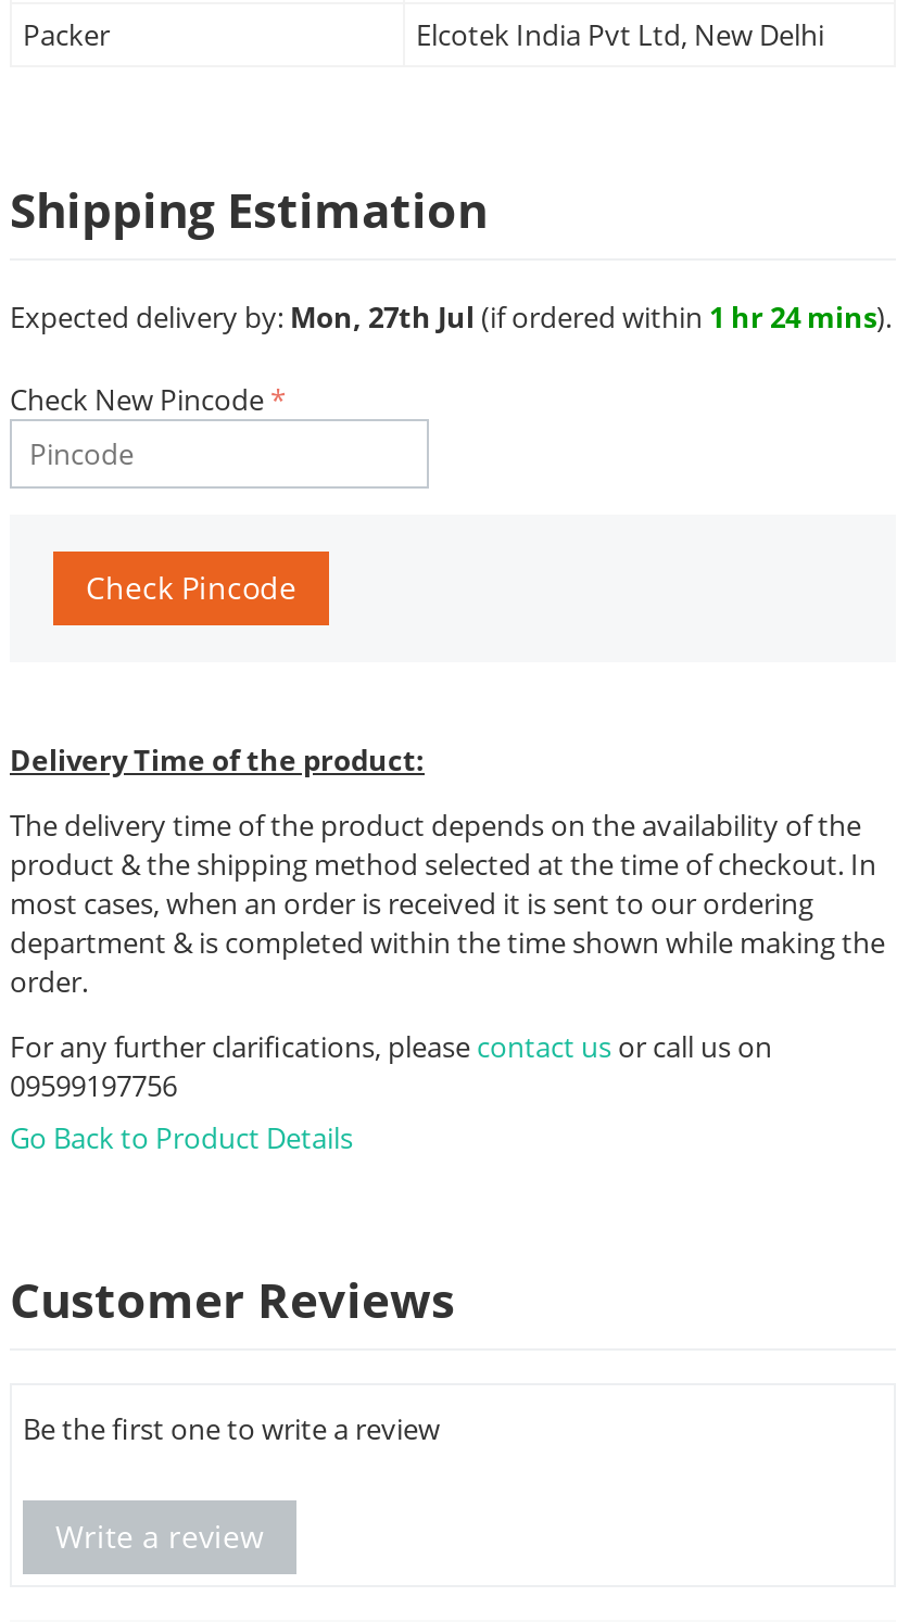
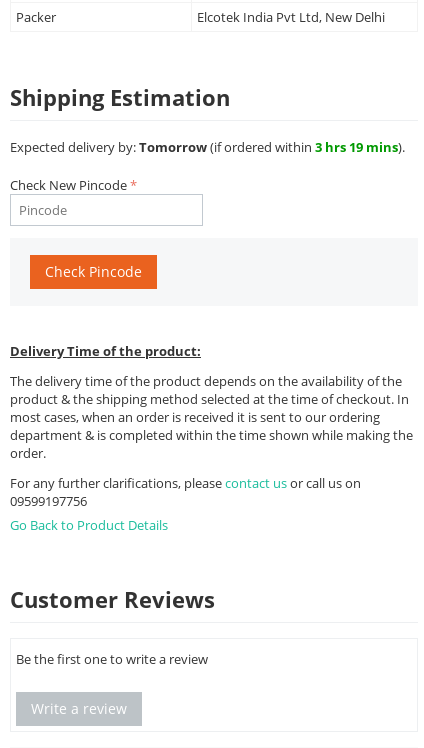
[10,297,892,337] Expected delivery by: Mon, 27th Jul (if ordered within 1 hr 24 mins). -> [10,138,405,156] Expected delivery by: Tomorrow (if ordered within 3 hrs 19 mins).

